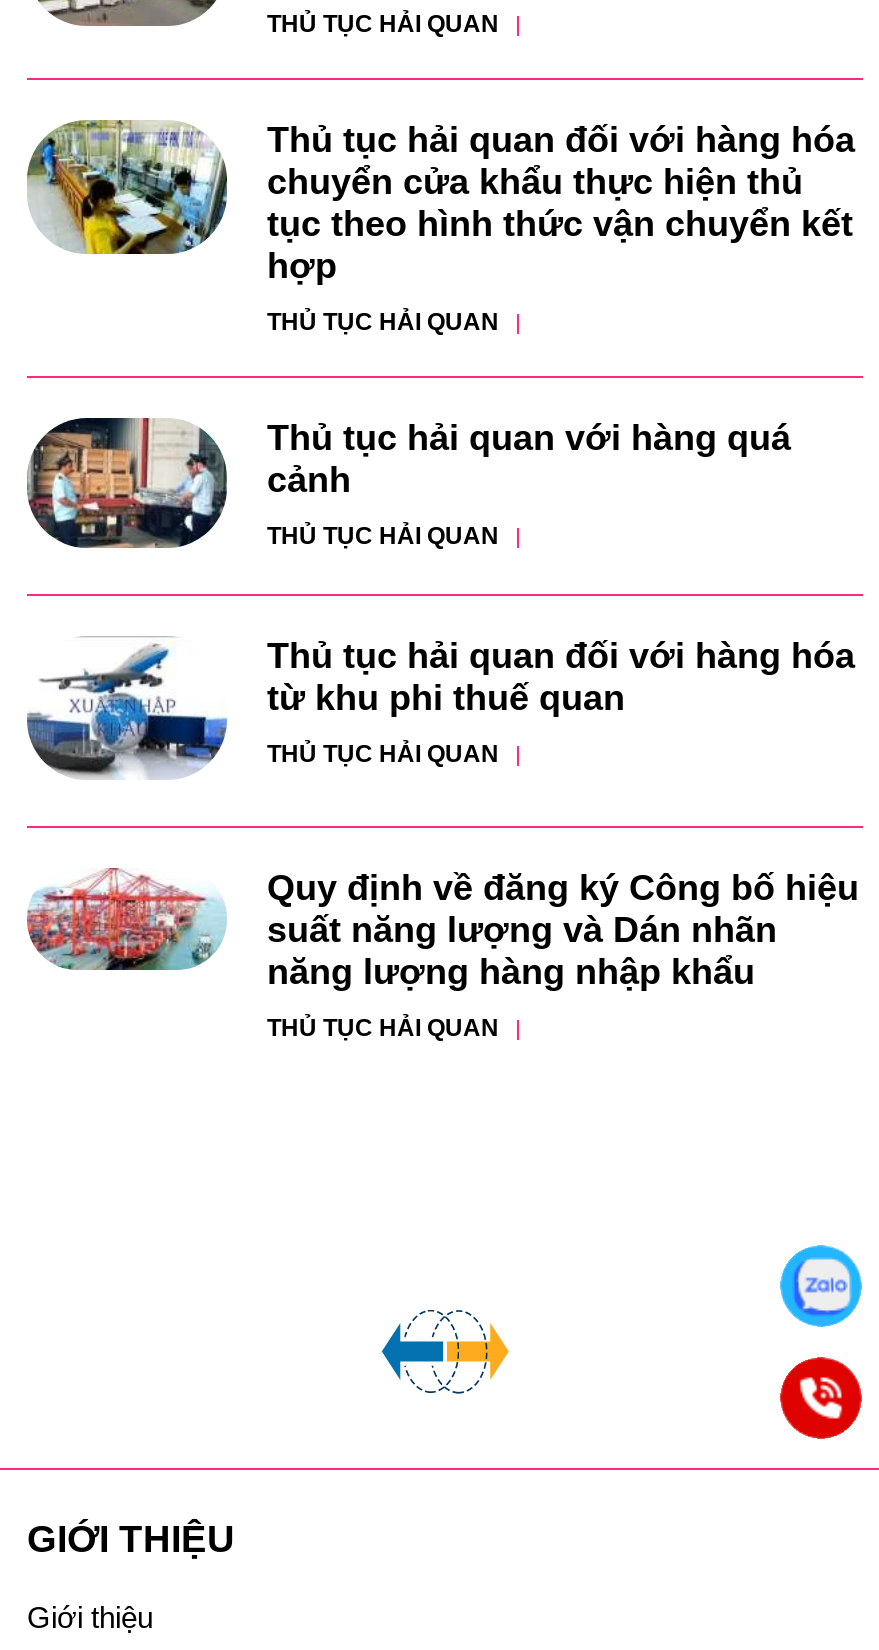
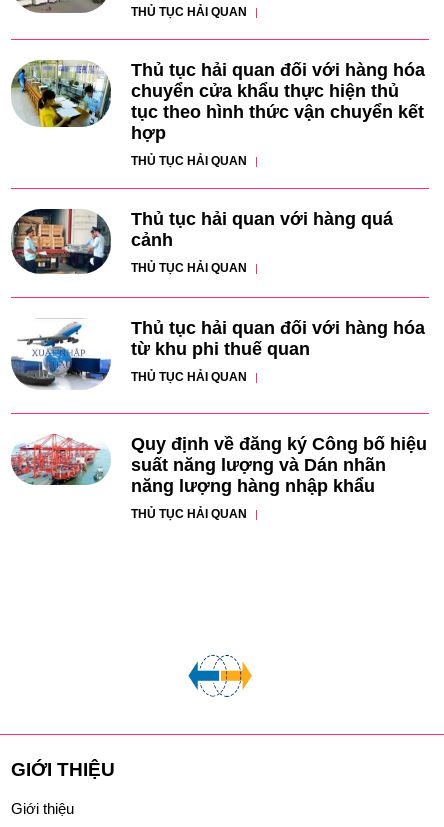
[777,1242,865,1330] [image] -> none
[777,1354,865,1442] [image] -> none

